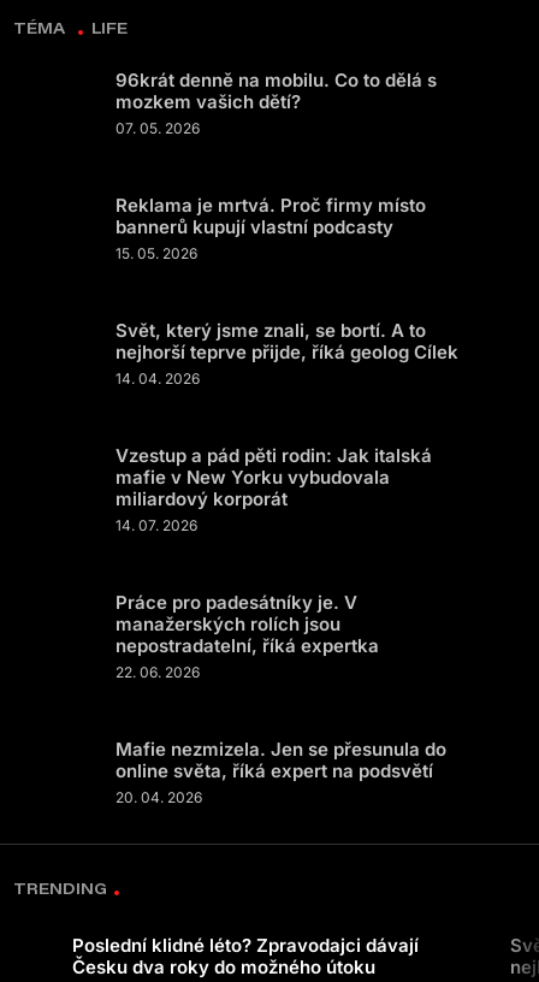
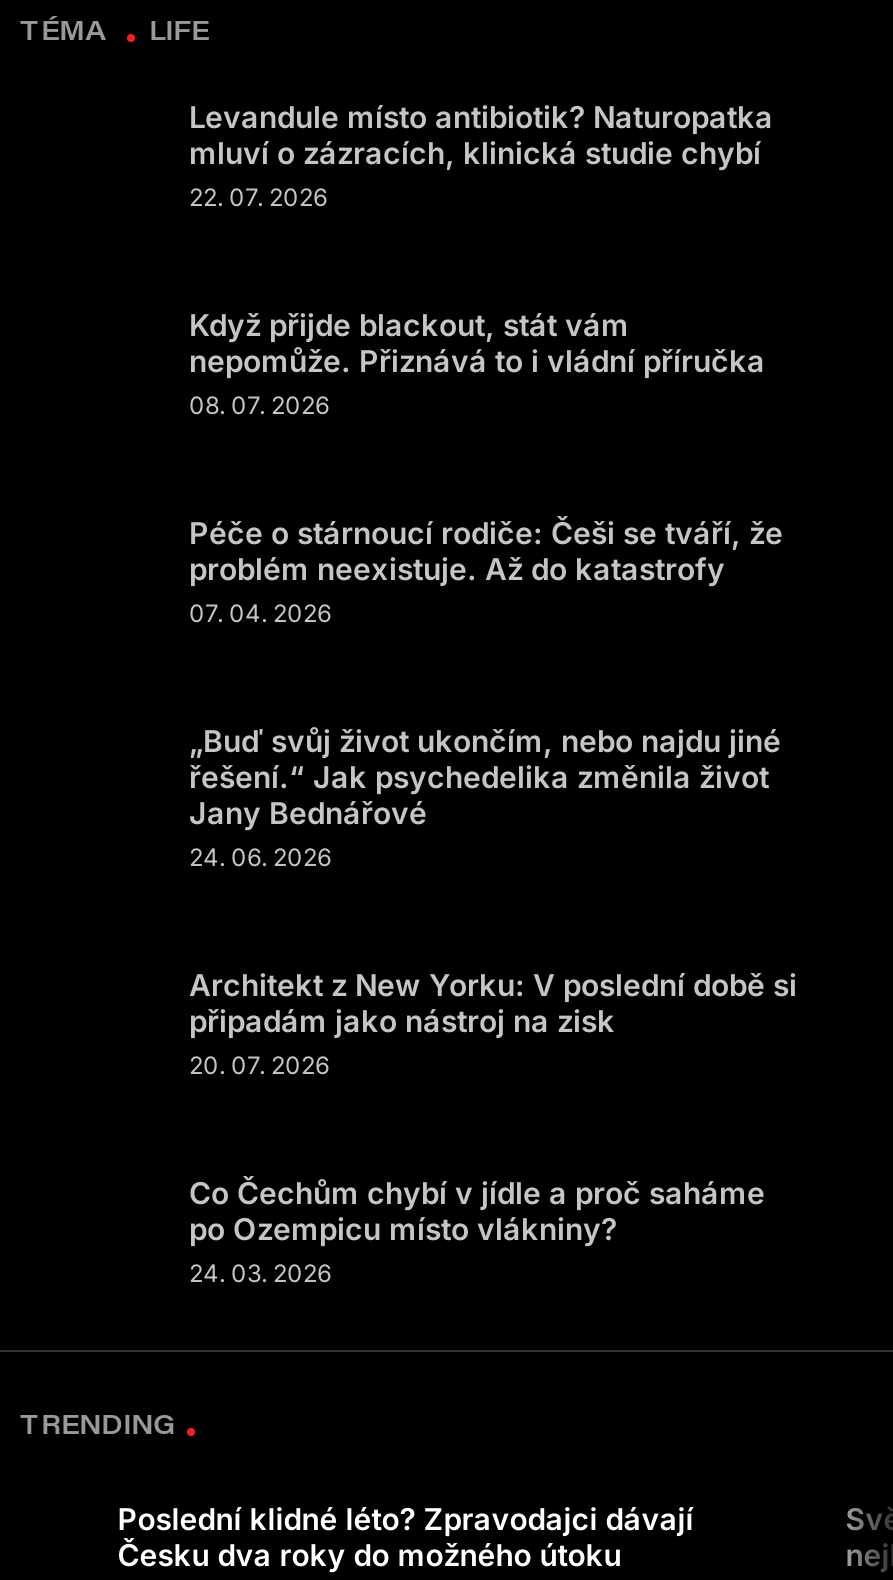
[115,69,437,137] 96krát denně na mobilu. Co to dělá s | mozkem vašich dětí? | 07. 05. 2026 -> [189,98,773,212] Levandule místo antibiotik? Naturopatka | mluví o zázracích, klinická studie chybí | 22. 07. 2026
[115,194,426,262] Reklama je mrtvá. Proč firmy místo | bannerů kupují vlastní podcasty | 15. 05. 2026 -> [189,306,765,420] Když přijde blackout, stát vám | nepomůže. Přiznává to i vládní příručka | 08. 07. 2026
[115,319,458,388] Svět, který jsme znali, se bortí. A to | nejhorší teprve přijde, říká geolog Cílek | 14. 04. 2026 -> [189,514,783,628] Péče o stárnoucí rodiče: Češi se tváří, že | problém neexistuje. Až do katastrofy | 07. 04. 2026
[115,444,432,534] Vzestup a pád pěti rodin: Jak italská | mafie v New Yorku vybudovala | miliardový korporát | 14. 07. 2026 -> [189,722,781,872] „Buď svůj život ukončím, nebo najdu jiné | řešení.“ Jak psychedelika změnila život | Jany Bednářové | 24. 06. 2026
[115,591,379,681] Práce pro padesátníky je. V | manažerských rolích jsou | nepostradatelní, říká expertka | 22. 06. 2026 -> [189,966,797,1080] Architekt z New Yorku: V poslední době si | připadám jako nástroj na zisk | 20. 07. 2026
[115,738,446,806] Mafie nezmizela. Jen se přesunula do | online světa, říká expert na podsvětí | 20. 04. 2026 -> [189,1174,765,1288] Co Čechům chybí v jídle a proč saháme | po Ozempicu místo vlákniny? | 24. 03. 2026

